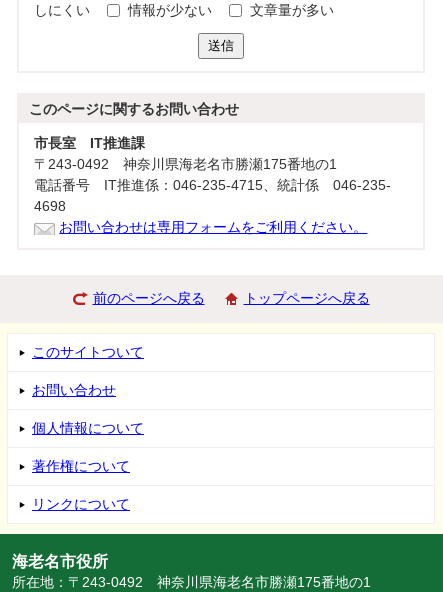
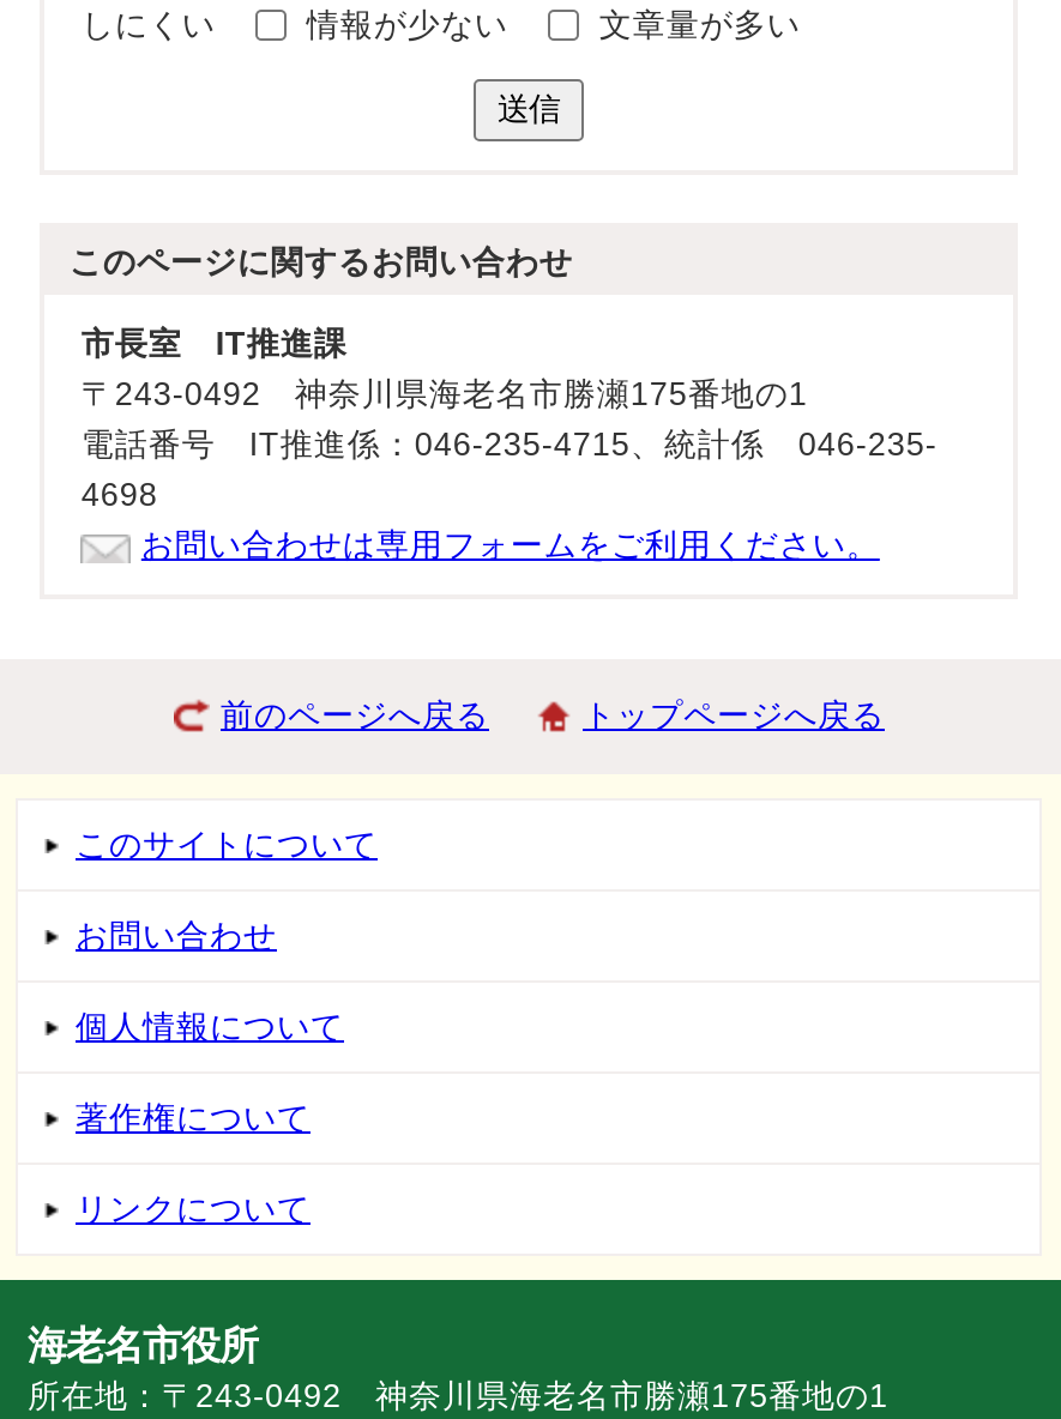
[32,345,144,360] このサイトついて -> [76,827,378,863] このサイトについて

